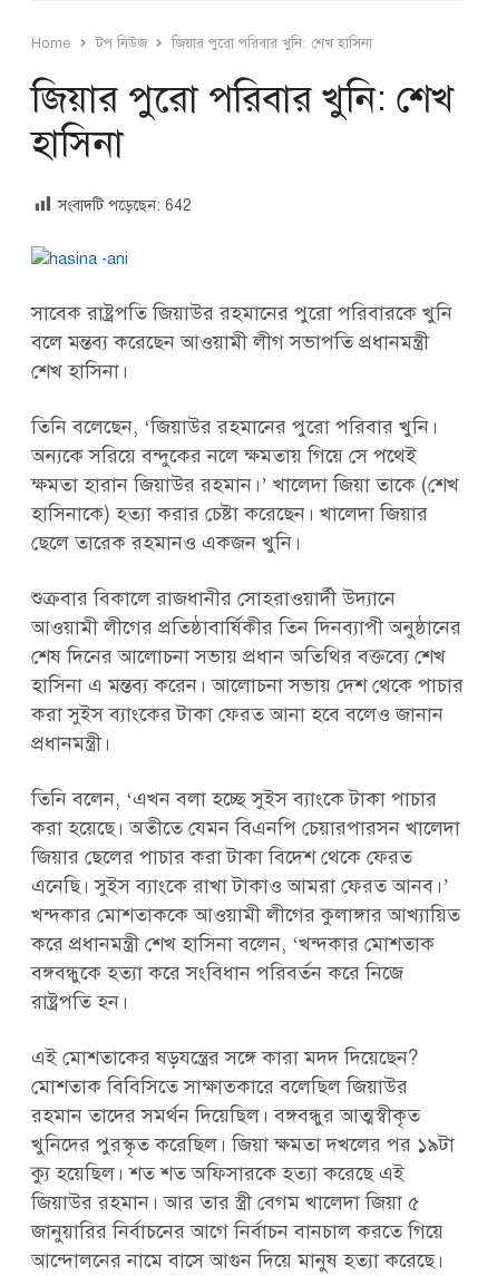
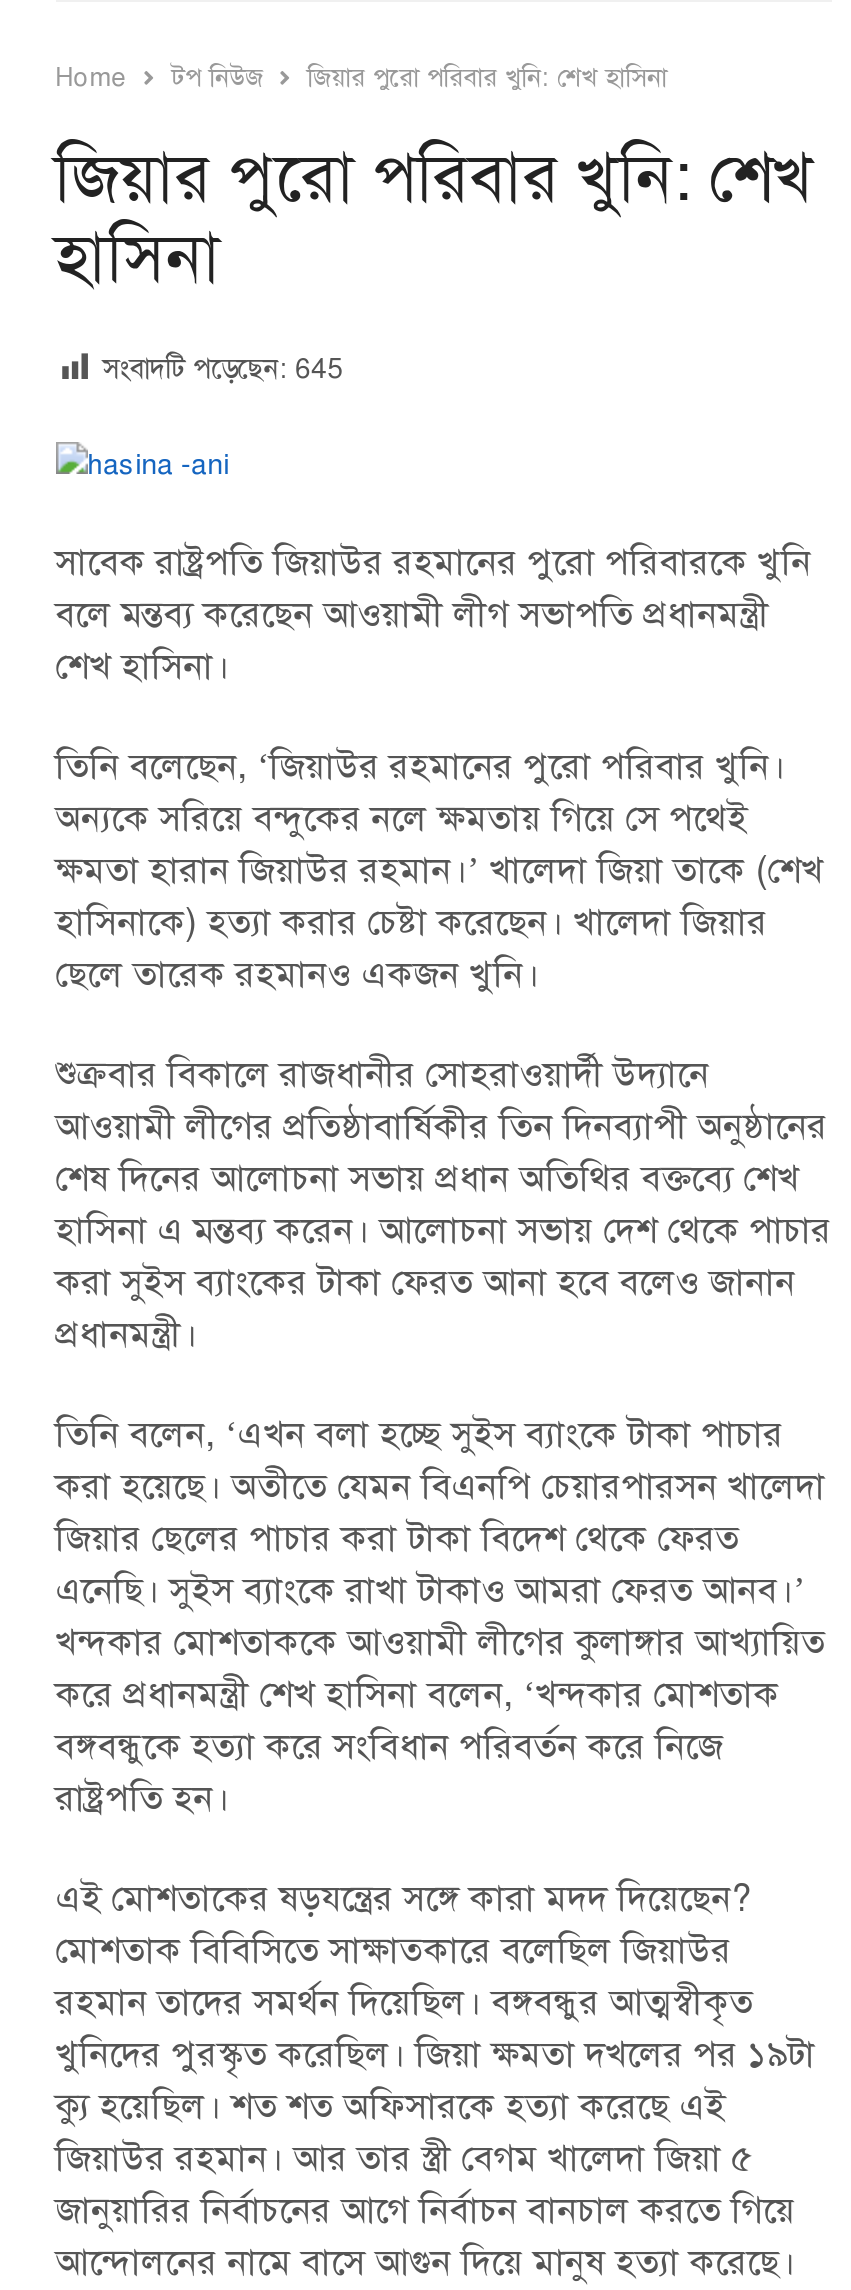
[58,196,191,215] সংবাদটি পড়েছেন: 642 -> [103,352,343,386] সংবাদটি পড়েছেন: 645

